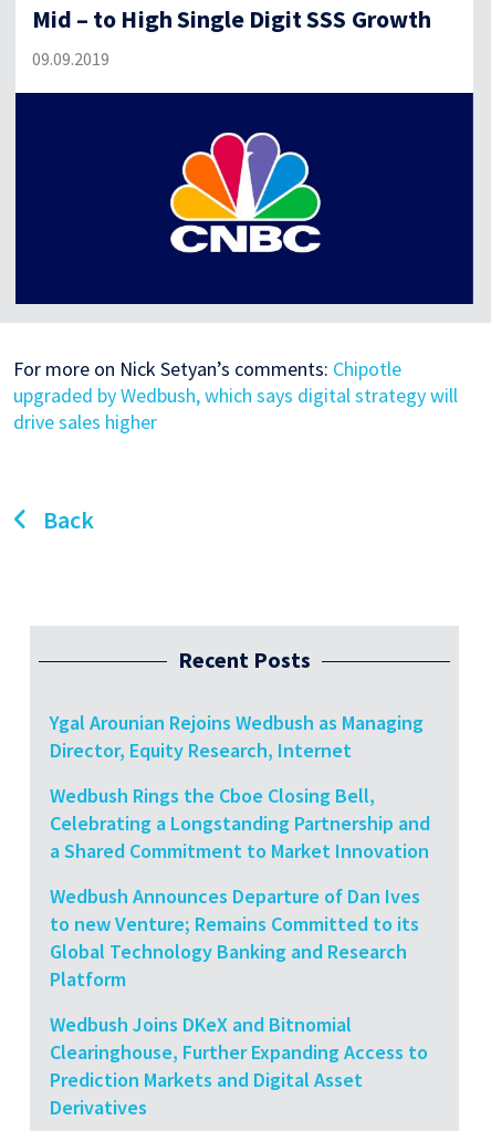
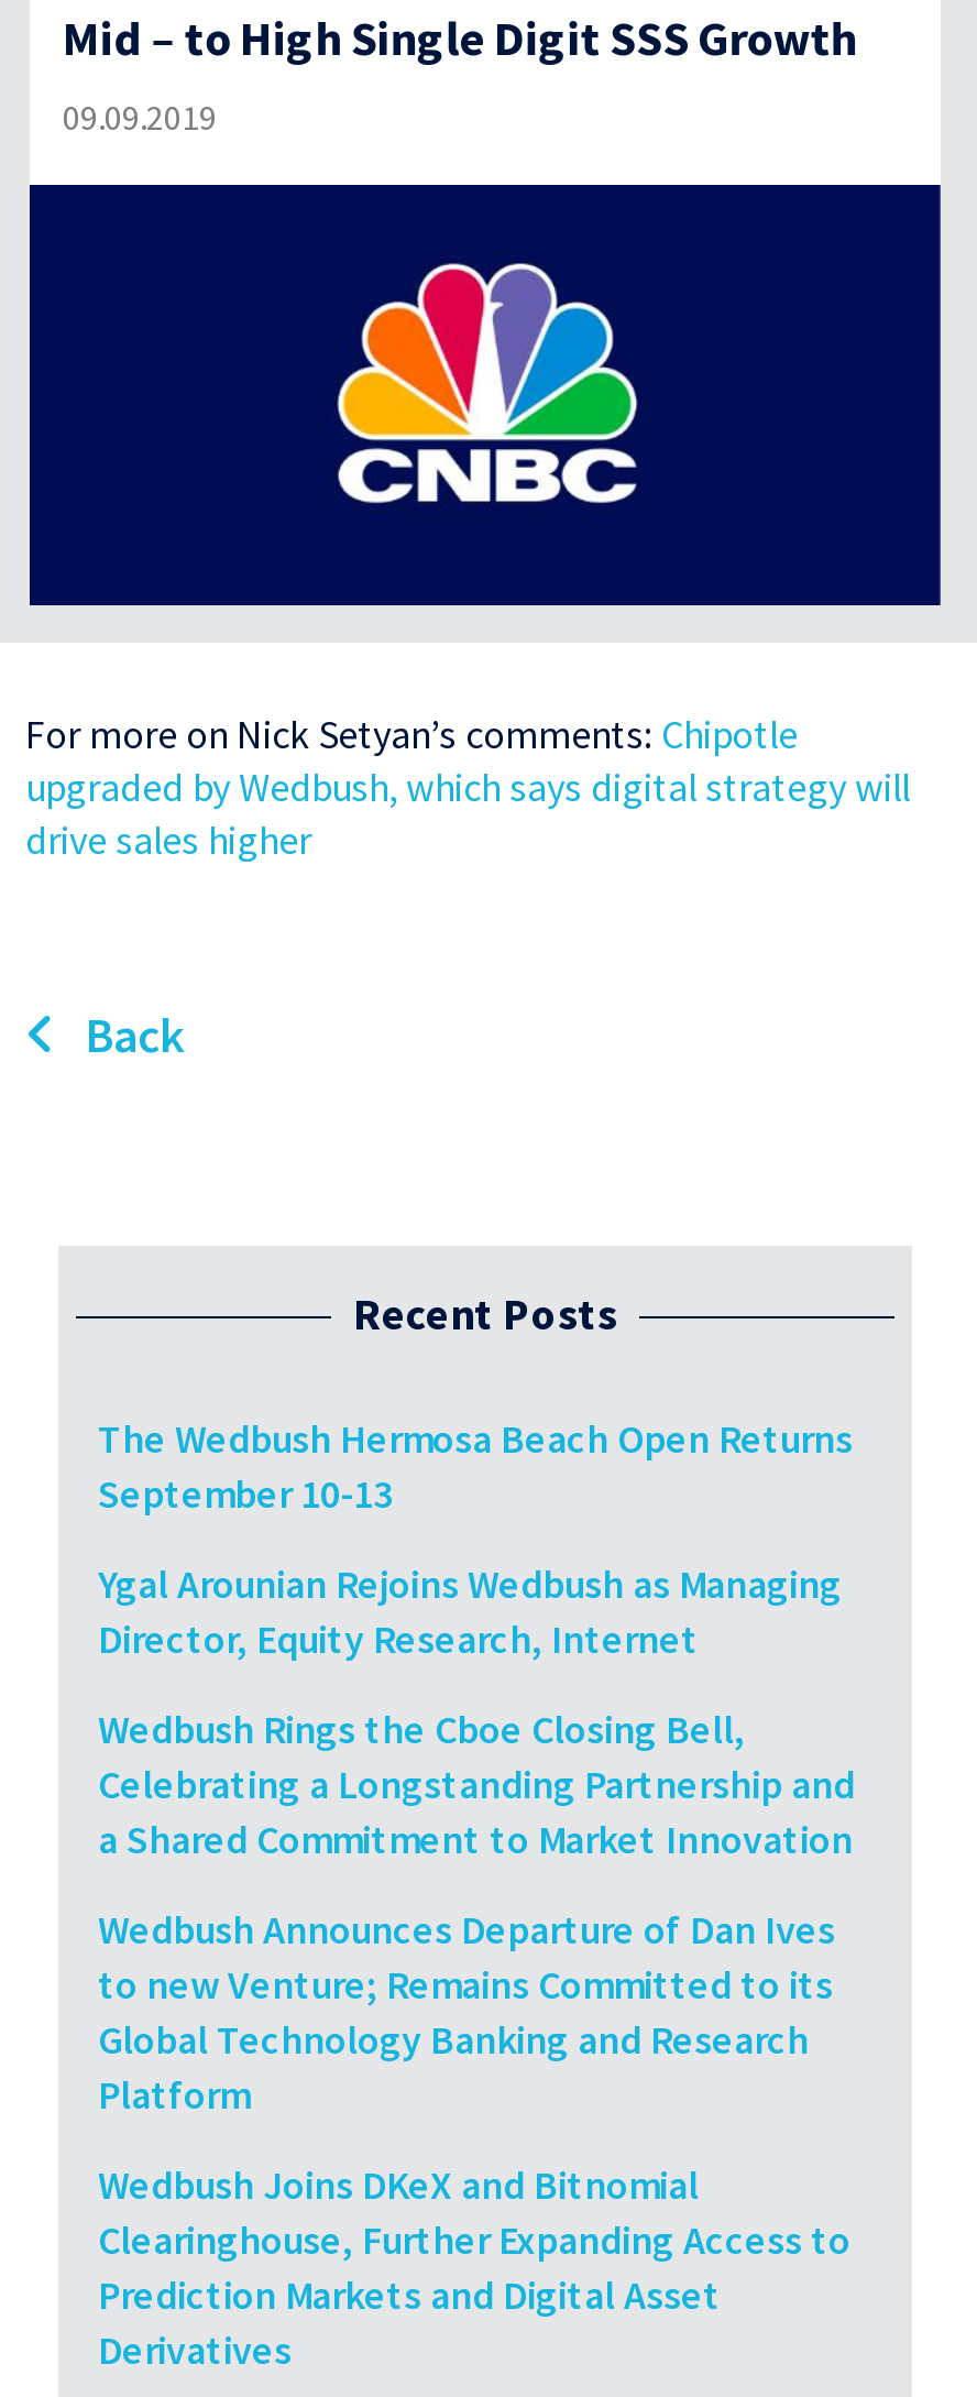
none -> [98,1412,853,1518] The Wedbush Hermosa Beach Open Returns | September 10-13

